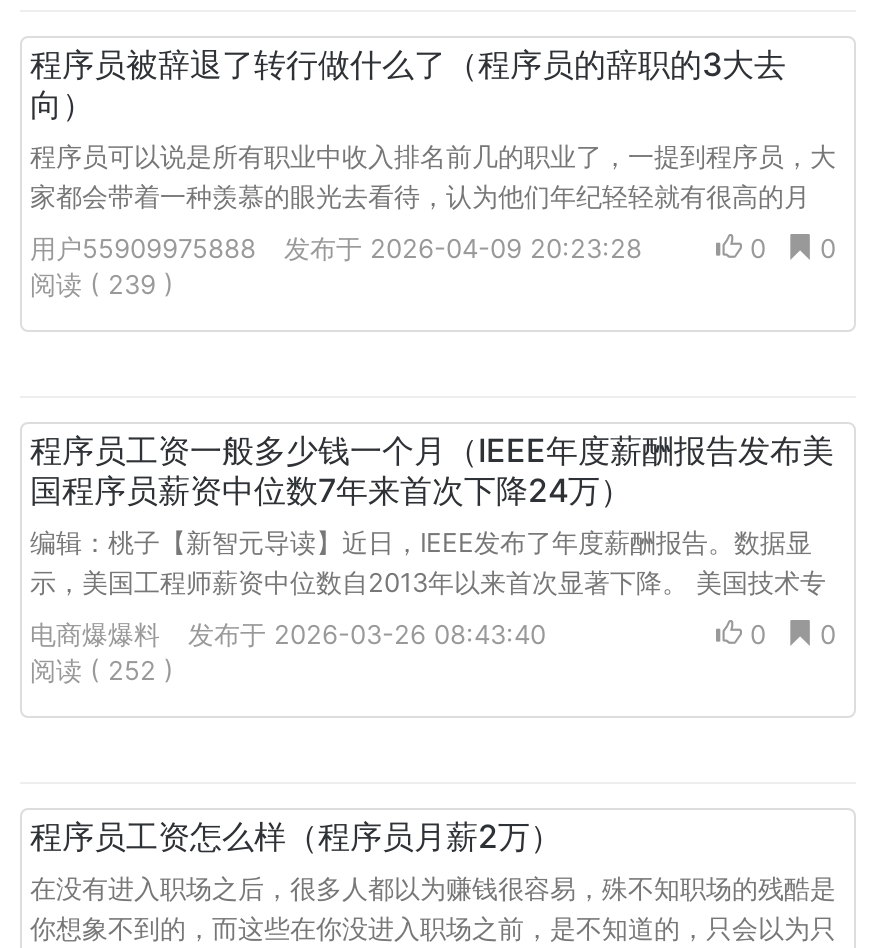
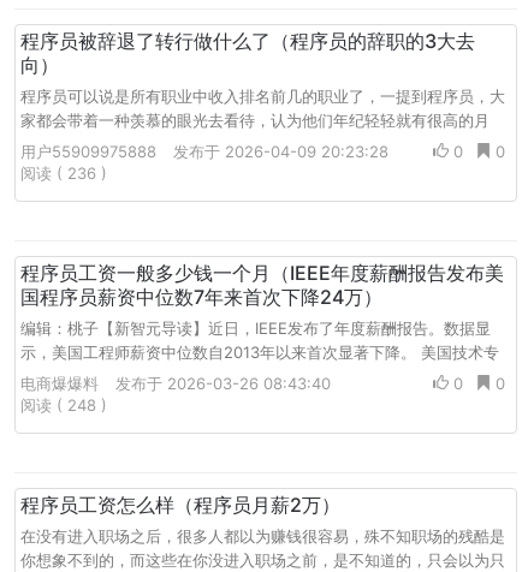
[30,268,174,300] 阅读 ( 239 ) -> [20,163,107,183] 阅读 ( 236 )
[30,654,174,686] 阅读 ( 252 ) -> [20,395,107,415] 阅读 ( 248 )

